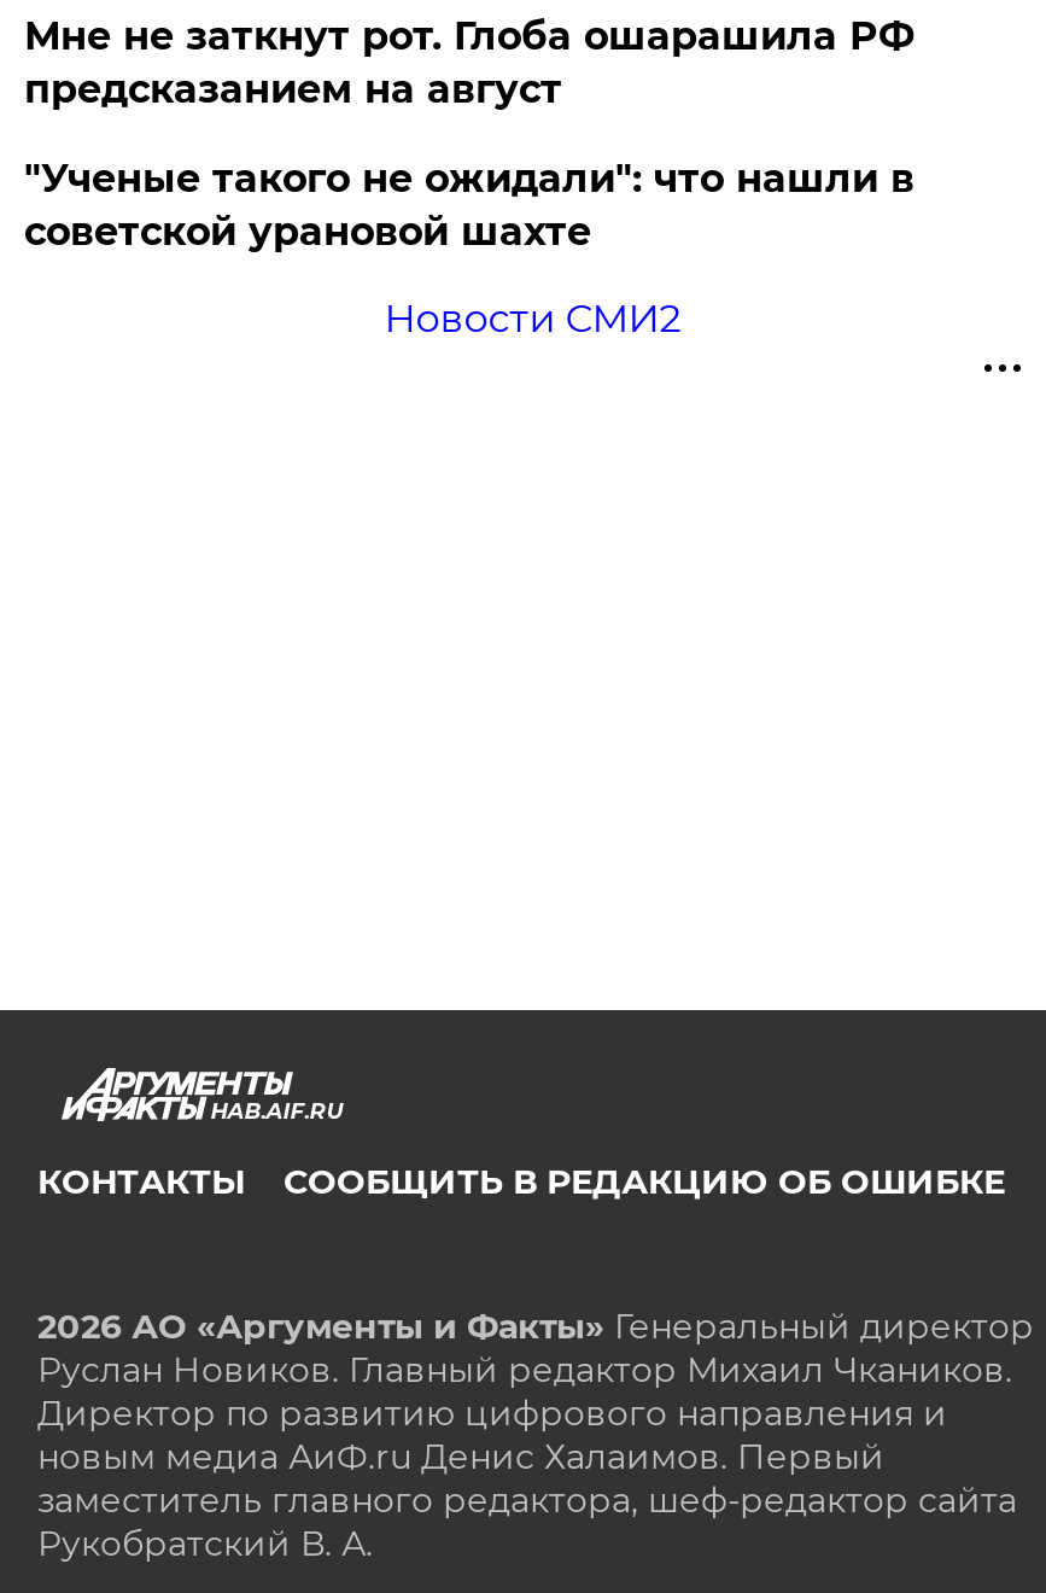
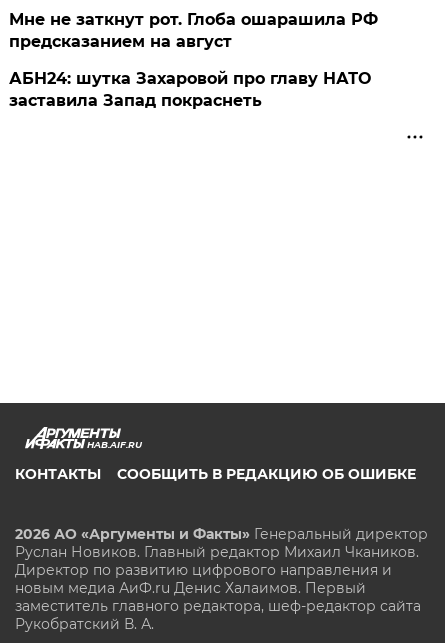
[24,156,914,342] "Ученые такого не ожидали": что нашли в | советской урановой шахте | Новости СМИ2 -> [9,69,371,110] АБН24: шутка Захаровой про главу НАТО | заставила Запад покраснеть

